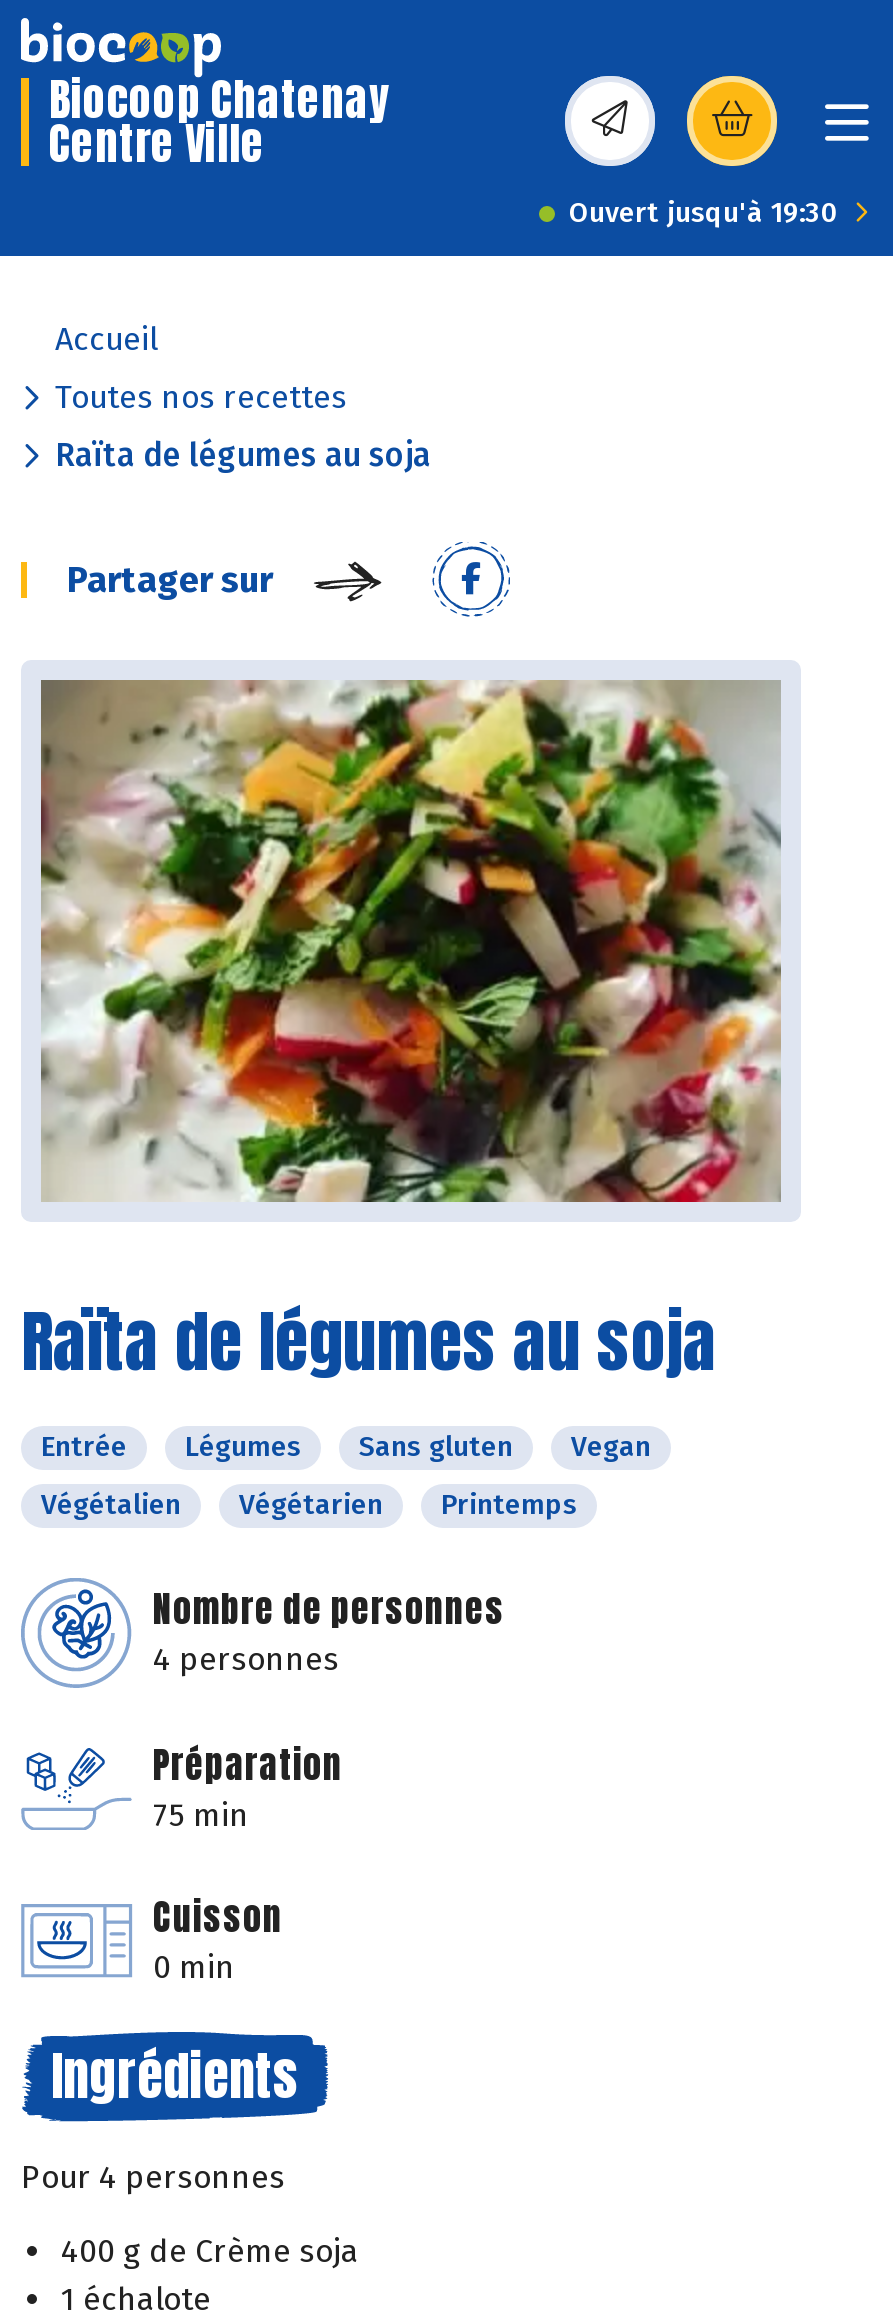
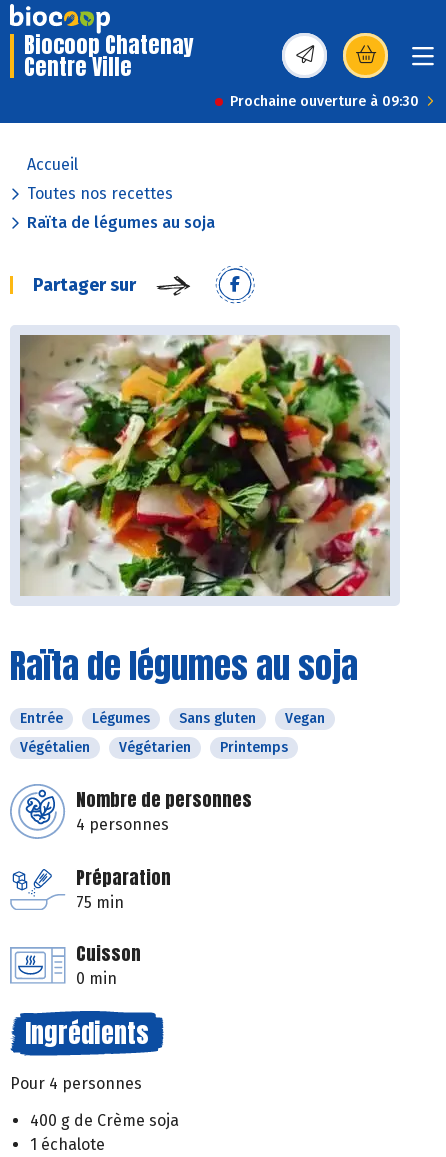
[569,196,839,230] Ouvert jusqu'à 19:30 -> [230,93,419,110] Prochaine ouverture à 09:30

